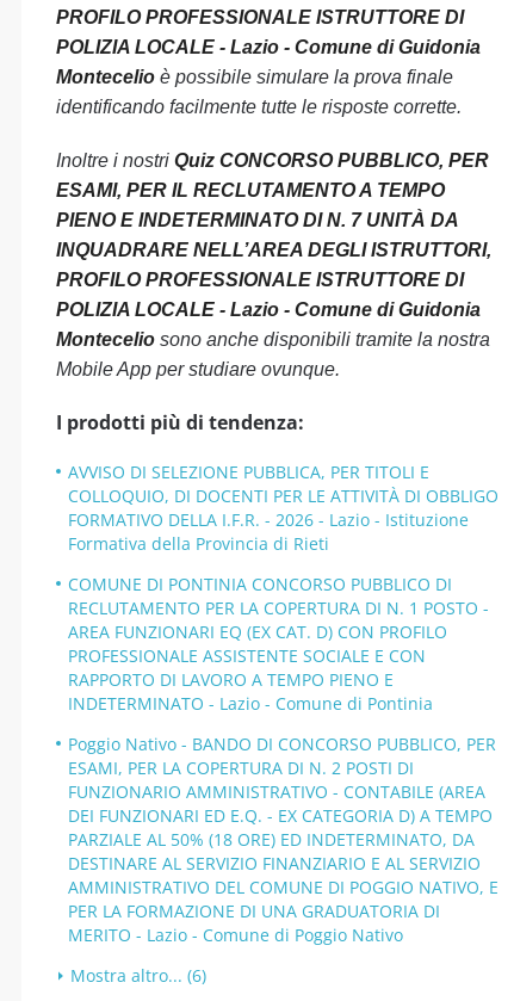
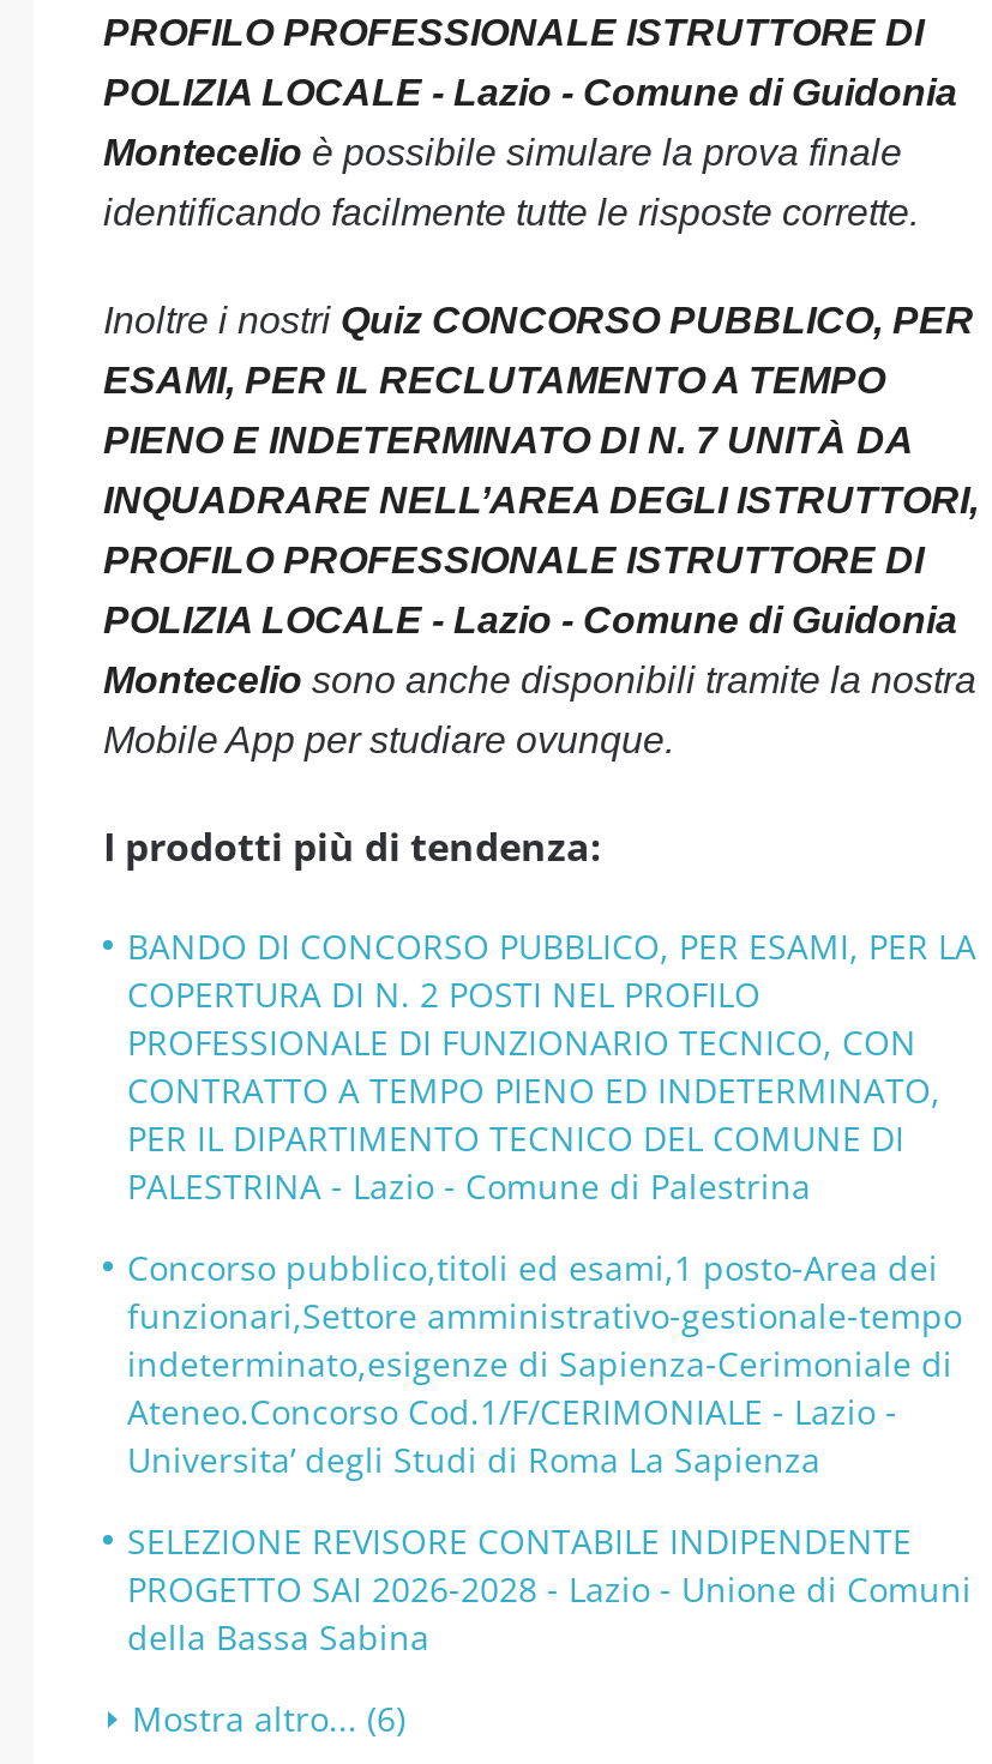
[68,461,498,555] AVVISO DI SELEZIONE PUBBLICA, PER TITOLI E | COLLOQUIO, DI DOCENTI PER LE ATTIVITÀ DI OBBLIGO | FORMATIVO DELLA I.F.R. - 2026 - Lazio - Istituzione | Formativa della Provincia di Rieti -> [127,923,976,1209] BANDO DI CONCORSO PUBBLICO, PER ESAMI, PER LA | COPERTURA DI N. 2 POSTI NEL PROFILO | PROFESSIONALE DI FUNZIONARIO TECNICO, CON | CONTRATTO A TEMPO PIENO ED INDETERMINATO, | PER IL DIPARTIMENTO TECNICO DEL COMUNE DI | PALESTRINA - Lazio - Comune di Palestrina
[68,573,489,715] COMUNE DI PONTINIA CONCORSO PUBBLICO DI | RECLUTAMENTO PER LA COPERTURA DI N. 1 POSTO - | AREA FUNZIONARI EQ (EX CAT. D) CON PROFILO | PROFESSIONALE ASSISTENTE SOCIALE E CON | RAPPORTO DI LAVORO A TEMPO PIENO E | INDETERMINATO - Lazio - Comune di Pontinia -> [127,1245,962,1482] Concorso pubblico,titoli ed esami,1 posto-Area dei | funzionari,Settore amministrativo-gestionale-tempo | indeterminato,esigenze di Sapienza-Cerimoniale di | Ateneo.Concorso Cod.1/F/CERIMONIALE - Lazio - | Universita’ degli Studi di Roma La Sapienza
[68,733,498,946] Poggio Nativo - BANDO DI CONCORSO PUBBLICO, PER | ESAMI, PER LA COPERTURA DI N. 2 POSTI DI | FUNZIONARIO AMMINISTRATIVO - CONTABILE (AREA | DEI FUNZIONARI ED E.Q. - EX CATEGORIA D) A TEMPO | PARZIALE AL 50% (18 ORE) ED INDETERMINATO, DA | DESTINARE AL SERVIZIO FINANZIARIO E AL SERVIZIO | AMMINISTRATIVO DEL COMUNE DI POGGIO NATIVO, E | PER LA FORMAZIONE DI UNA GRADUATORIA DI | MERITO - Lazio - Comune di Poggio Nativo -> [127,1518,972,1660] SELEZIONE REVISORE CONTABILE INDIPENDENTE | PROGETTO SAI 2026-2028 - Lazio - Unione di Comuni | della Bassa Sabina

